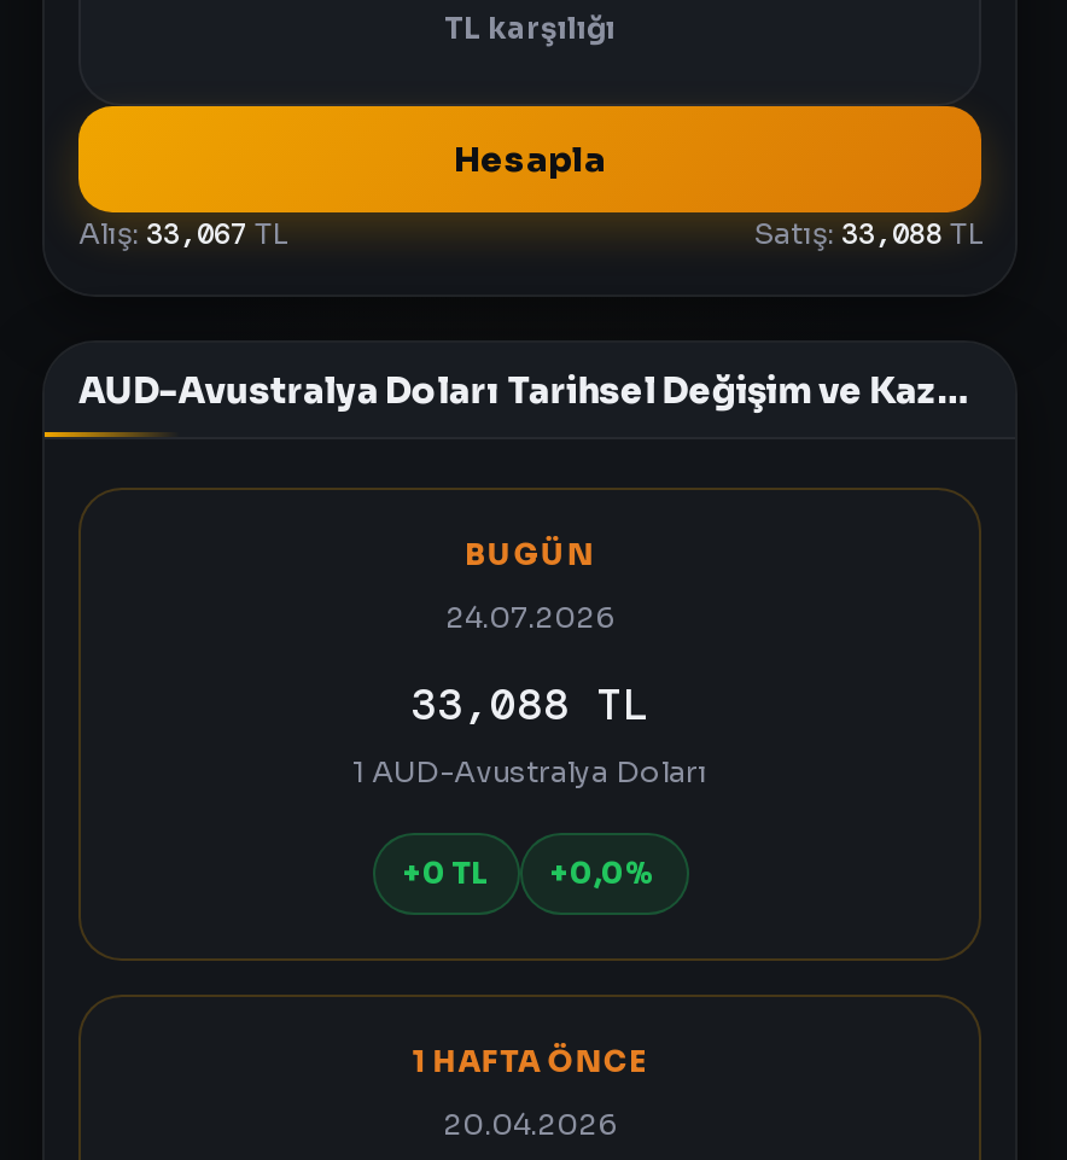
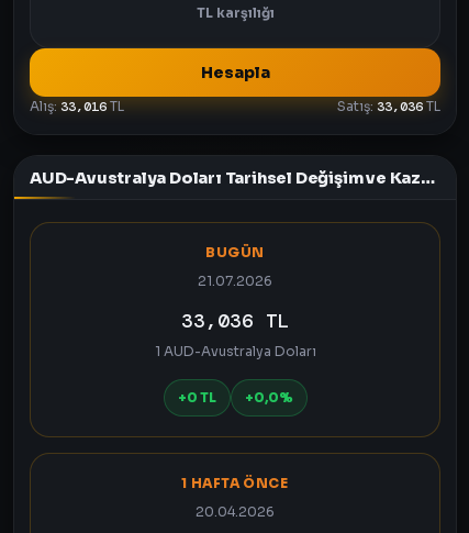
[78,215,286,253] Alış: 33,067 TL -> [30,98,124,115] Alış: 33,016 TL
[754,215,981,253] Satış: 33,088 TL -> [337,98,440,115] Satış: 33,036 TL
[445,599,614,635] 24.07.2026 -> [198,273,272,289] 21.07.2026
[410,676,649,734] 33,088 TL -> [181,308,289,334] 33,036 TL

